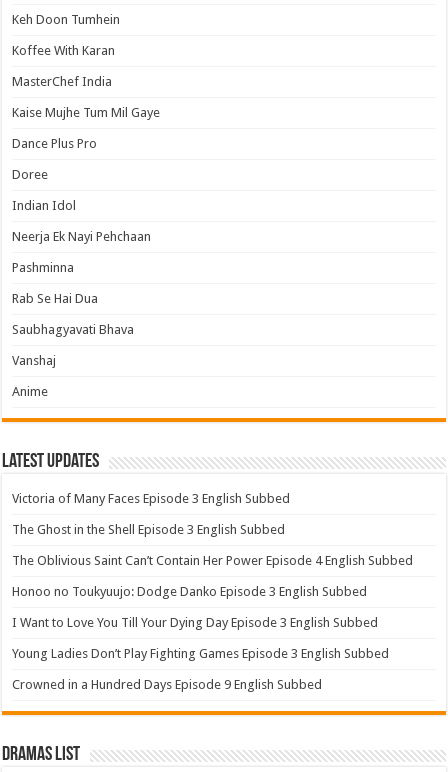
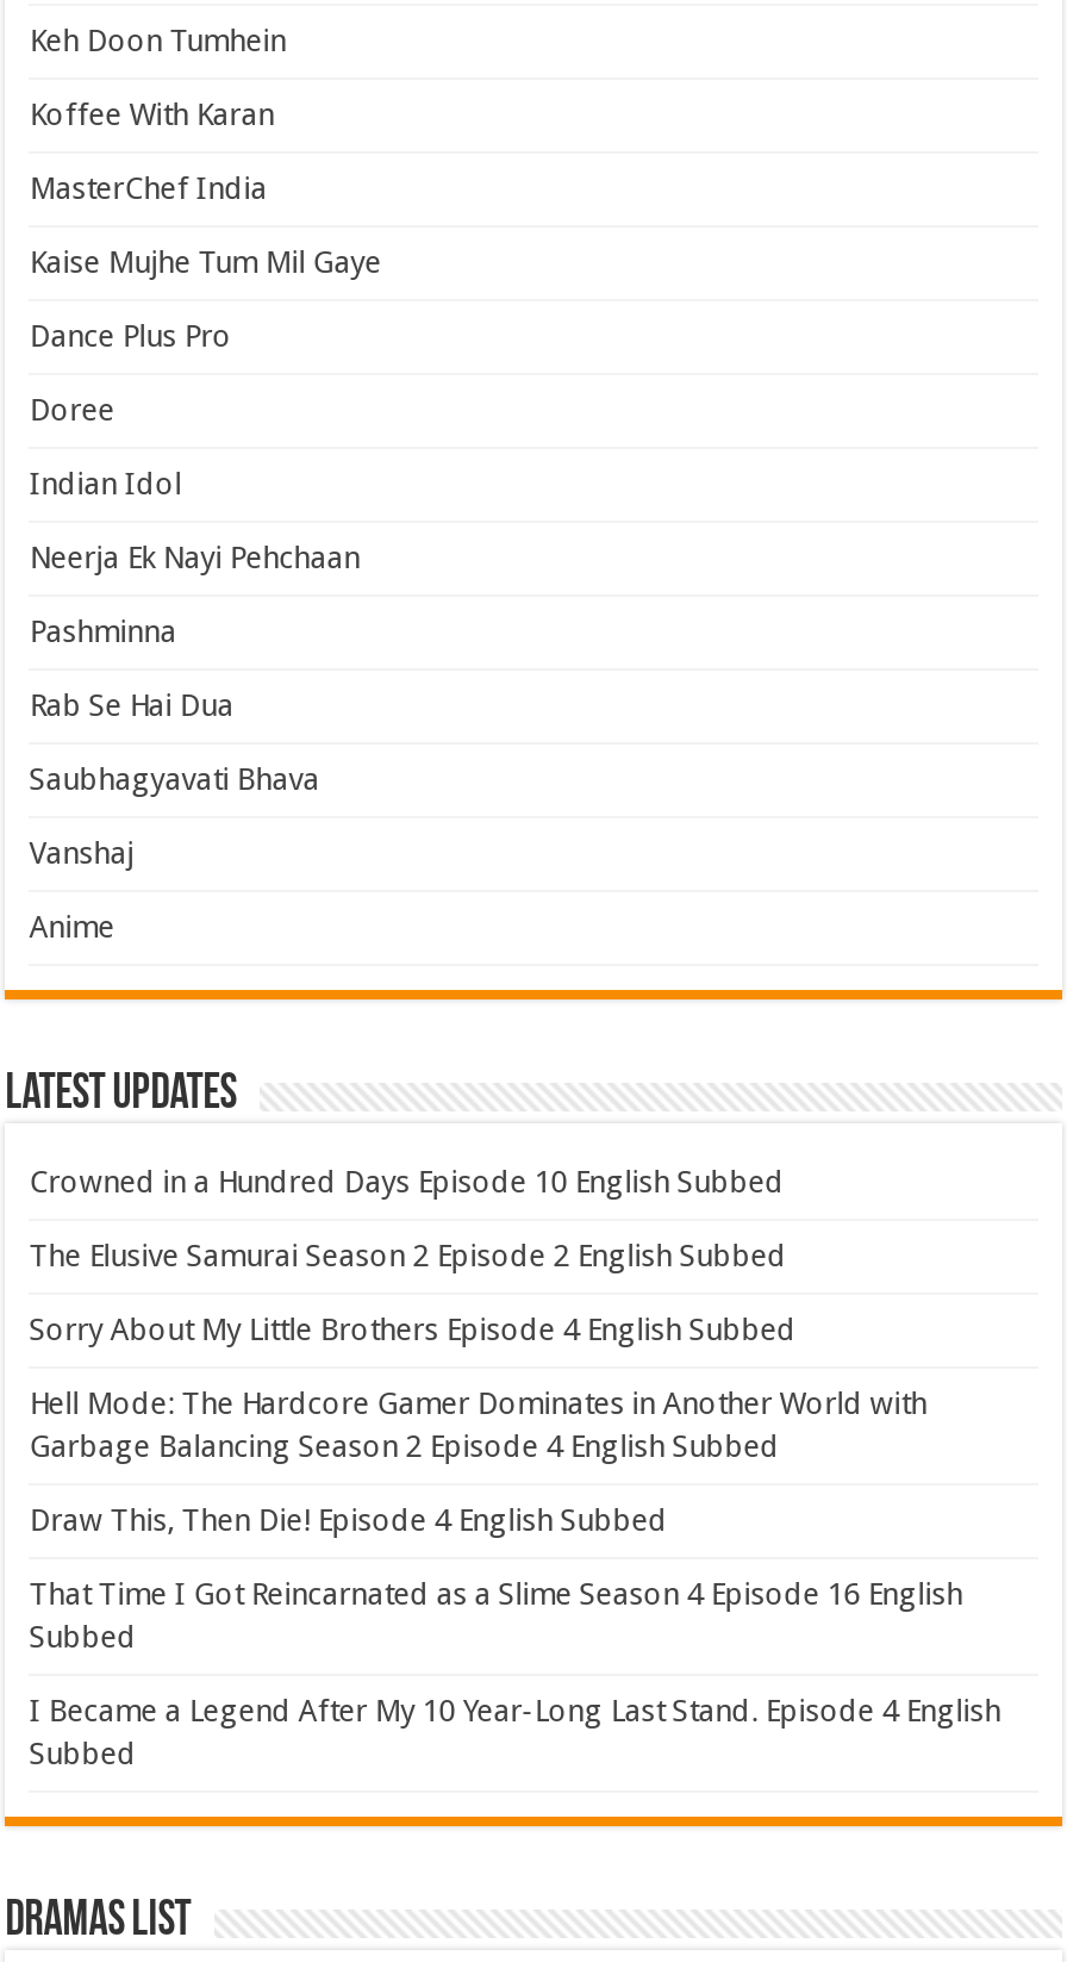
[12,491,290,506] Victoria of Many Faces Episode 3 English Subbed -> [29,1164,784,1200] Crowned in a Hundred Days Episode 10 English Subbed
[12,522,285,537] The Ghost in the Shell Episode 3 English Subbed -> [29,1238,786,1273] The Elusive Samurai Season 2 Episode 2 English Subbed
[12,553,413,568] The Oblivious Saint Can’t Contain Her Power Episode 4 English Subbed -> [29,1312,796,1347] Sorry About My Little Brothers Episode 4 English Subbed
[12,584,367,599] Honoo no Toukyuujo: Dodge Danko Episode 3 English Subbed -> [29,1385,927,1464] Hell Mode: The Hardcore Gamer Dominates in Another World with | Garbage Balancing Season 2 Episode 4 English Subbed
[12,615,378,630] I Want to Love You Till Your Dying Day Episode 3 English Subbed -> [29,1502,667,1538] Draw This, Then Die! Episode 4 English Subbed
[12,646,389,661] Young Ladies Don’t Play Fighting Games Episode 3 English Subbed -> [29,1576,963,1655] That Time I Got Reincarnated as a Slime Season 4 Episode 16 English | Subbed
[12,677,322,692] Crowned in a Hundred Days Episode 9 English Subbed -> [29,1693,1001,1771] I Became a Legend After My 10 Year-Long Last Stand. Episode 4 English | Subbed

